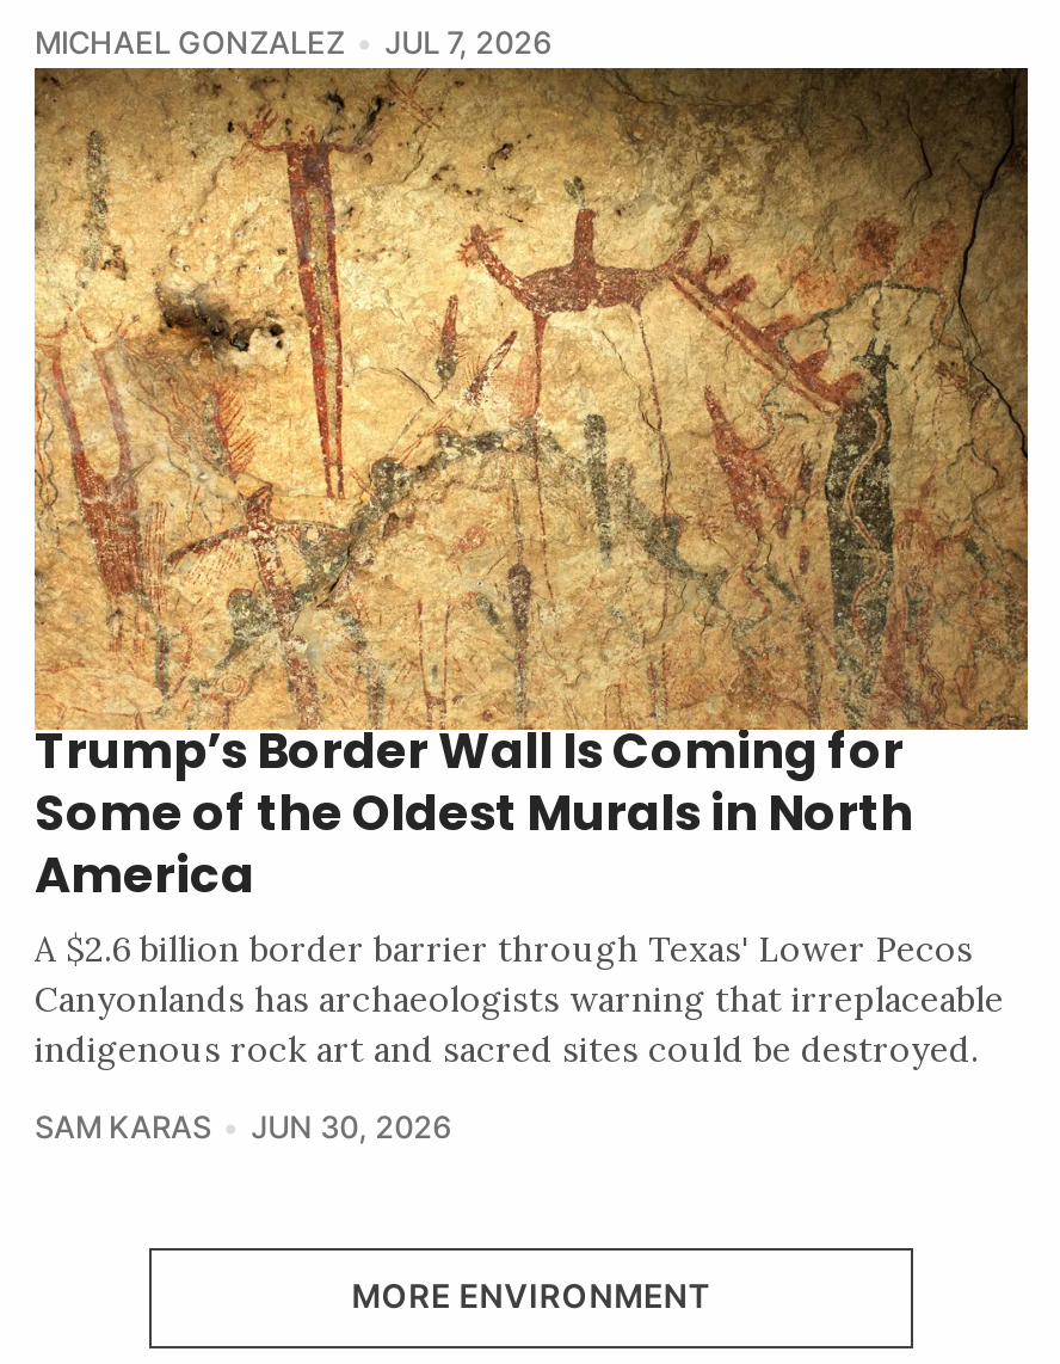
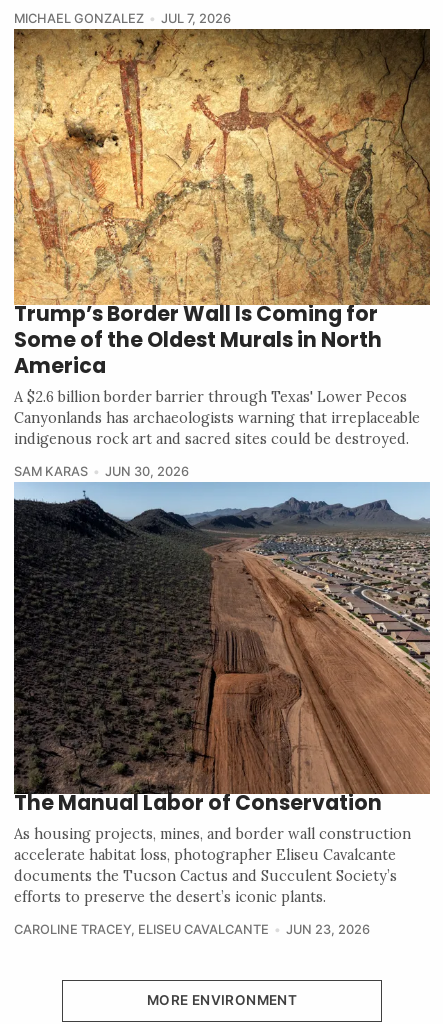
none -> [13,481,431,937] [image] | The Manual Labor of Conservation | As housing projects, mines, and border wall construction | accelerate habitat loss, photographer Eliseu Cavalcante | documents the Tucson Cactus and Succulent Society’s | efforts to preserve the desert’s iconic plants. | CAROLINE TRACEY, ELISEU CAVALCANTE | JUN 23, 2026

